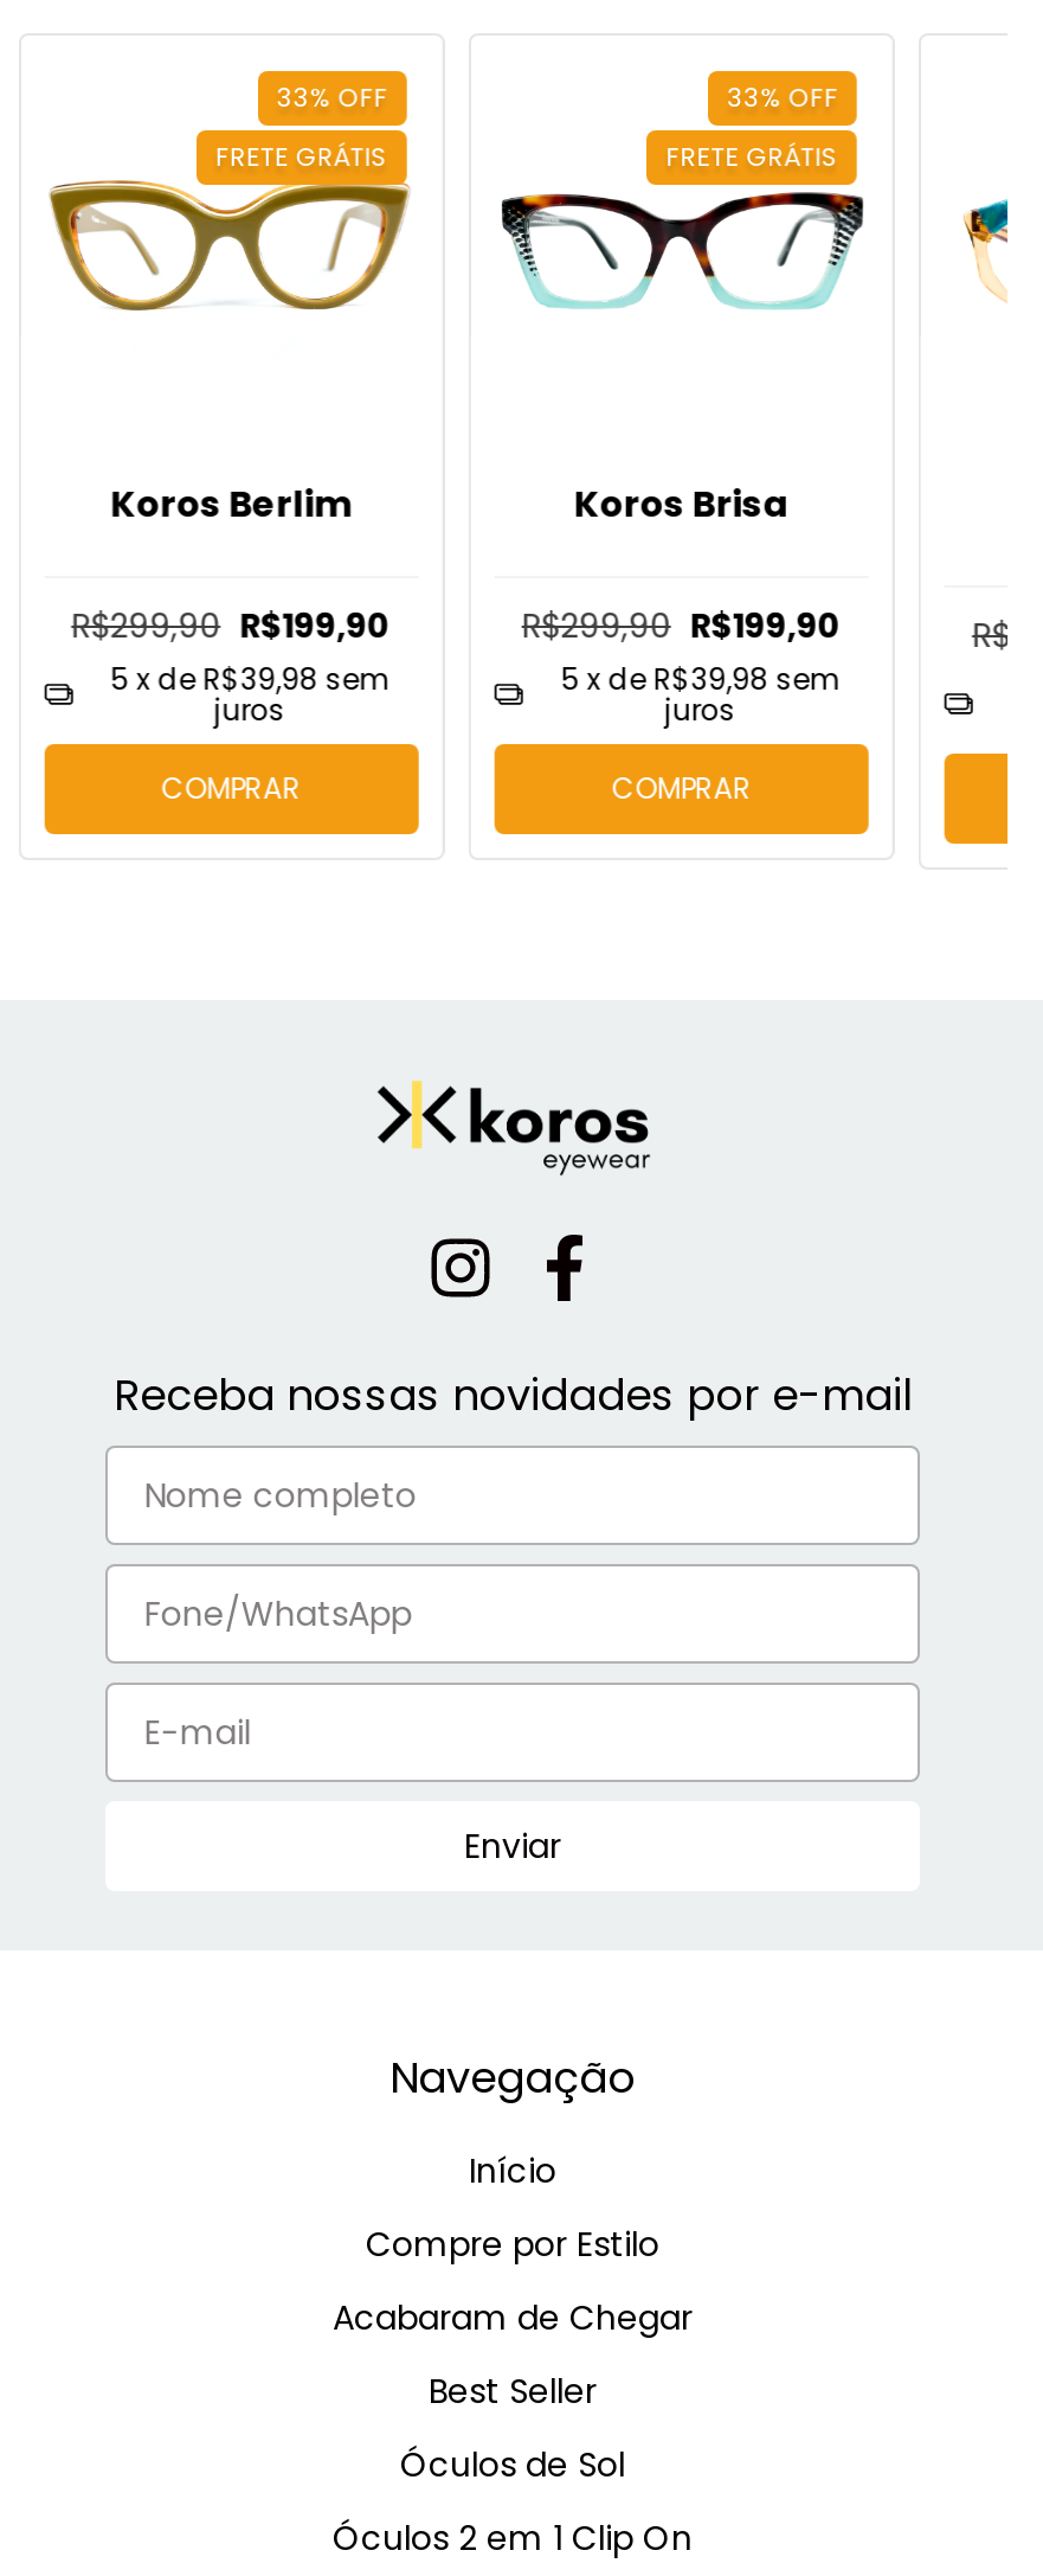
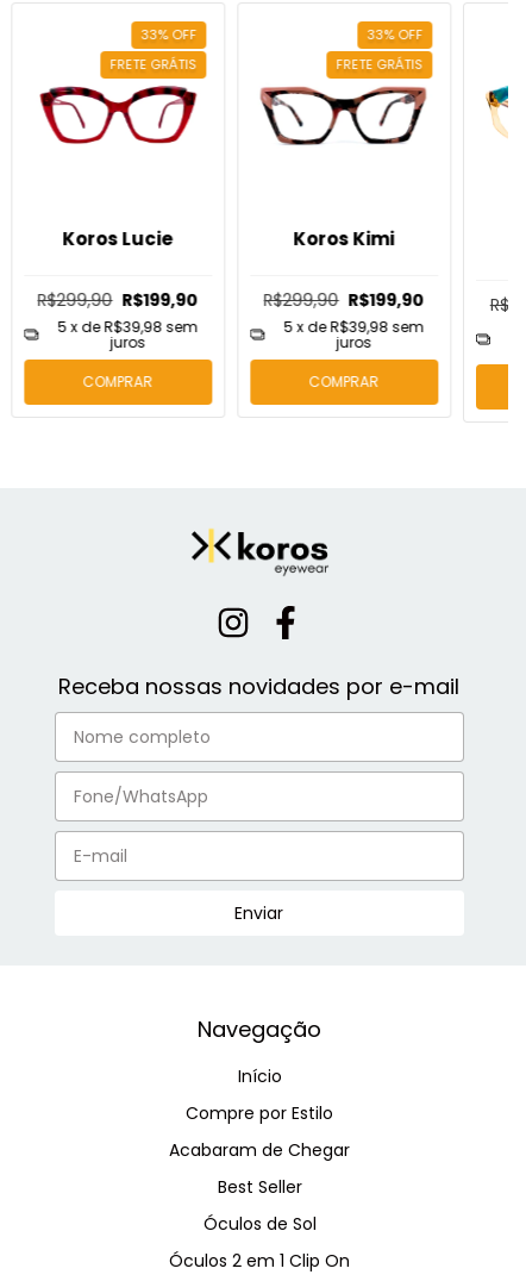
[49,178,411,315] [image] -> [27,76,207,145] [image]
[498,190,865,318] [image] -> [253,82,436,146] [image]
[110,478,352,528] Koros Berlim -> [63,226,173,251] Koros Lucie
[574,478,789,528] Koros Brisa -> [294,226,395,251] Koros Kimi

